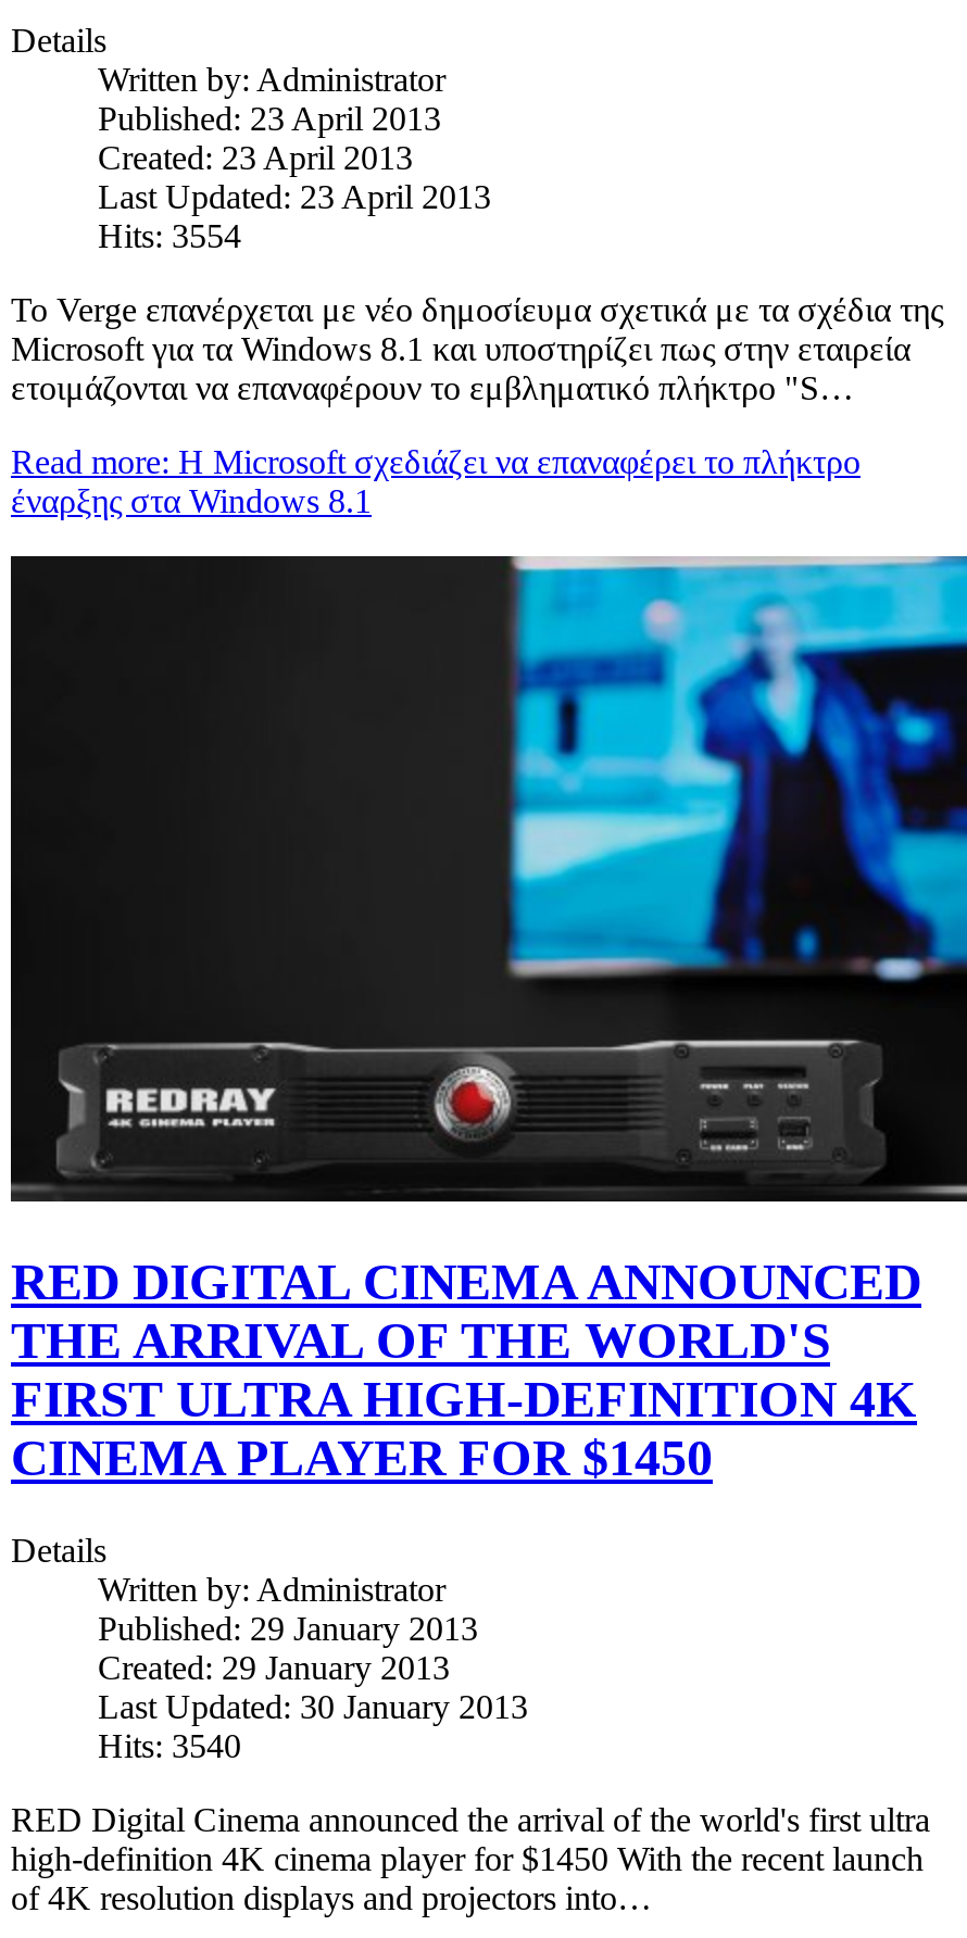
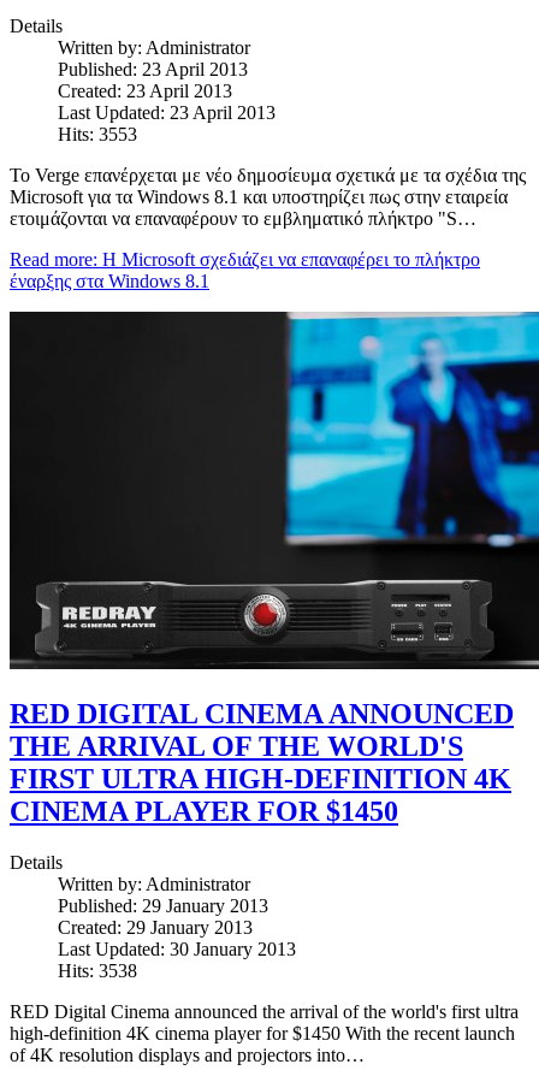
[98,217,241,254] Hits: 3554 -> [58,124,137,144] Hits: 3553
[98,1726,241,1763] Hits: 3540 -> [58,960,137,980] Hits: 3538

